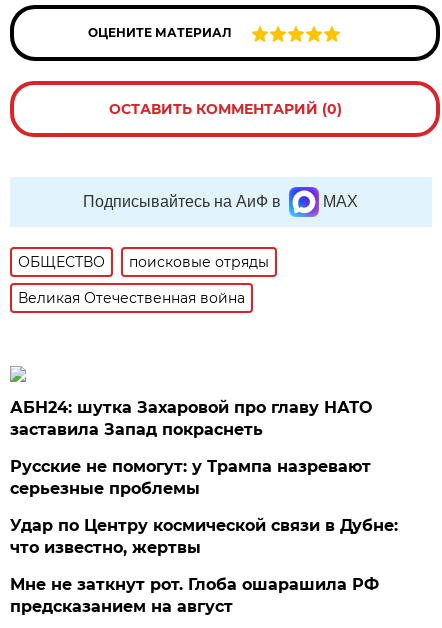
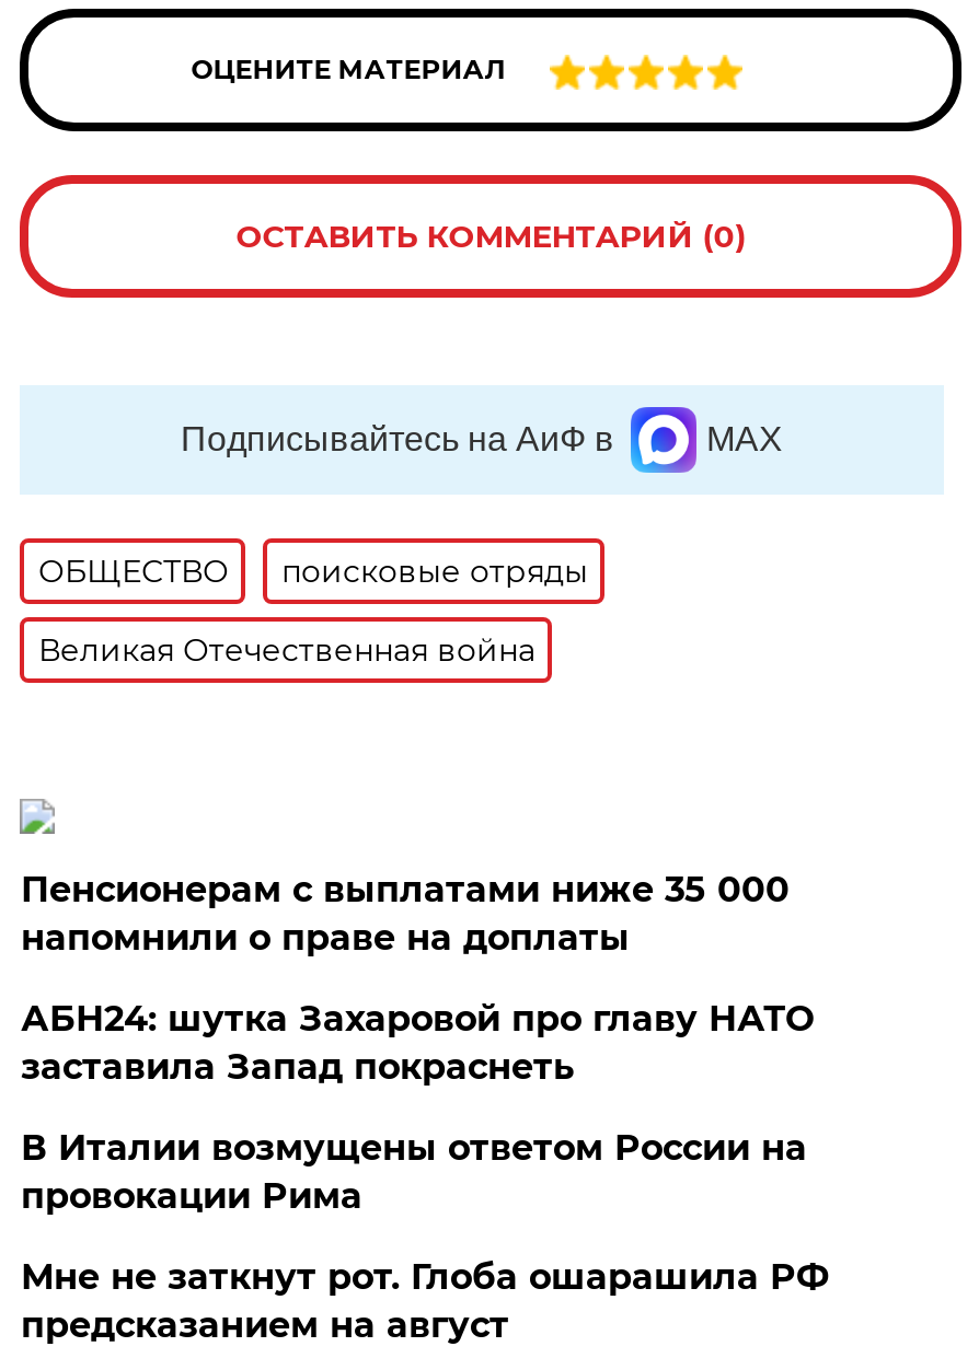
none -> [21,869,789,959] Пенсионерам с выплатами ниже 35 000 | напомнили о праве на доплаты
moved [10,398,372,439] -> [21,998,813,1088]: АБН24: шутка Захаровой про главу НАТО | заставила Запад покраснеть
[10,457,398,557] Русские не помогут: у Трампа назревают | серьезные проблемы | Удар по Центру космической связи в Дубне: | что известно, жертвы -> [21,1127,807,1217] В Италии возмущены ответом России на | провокации Рима

